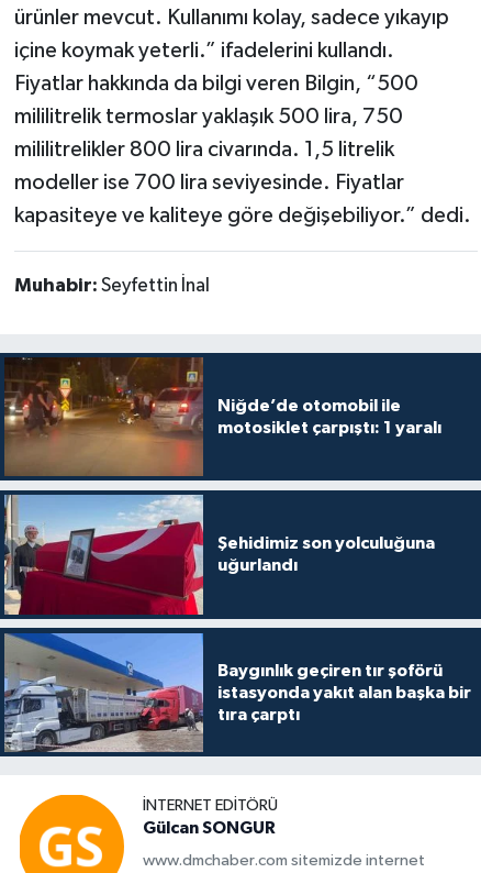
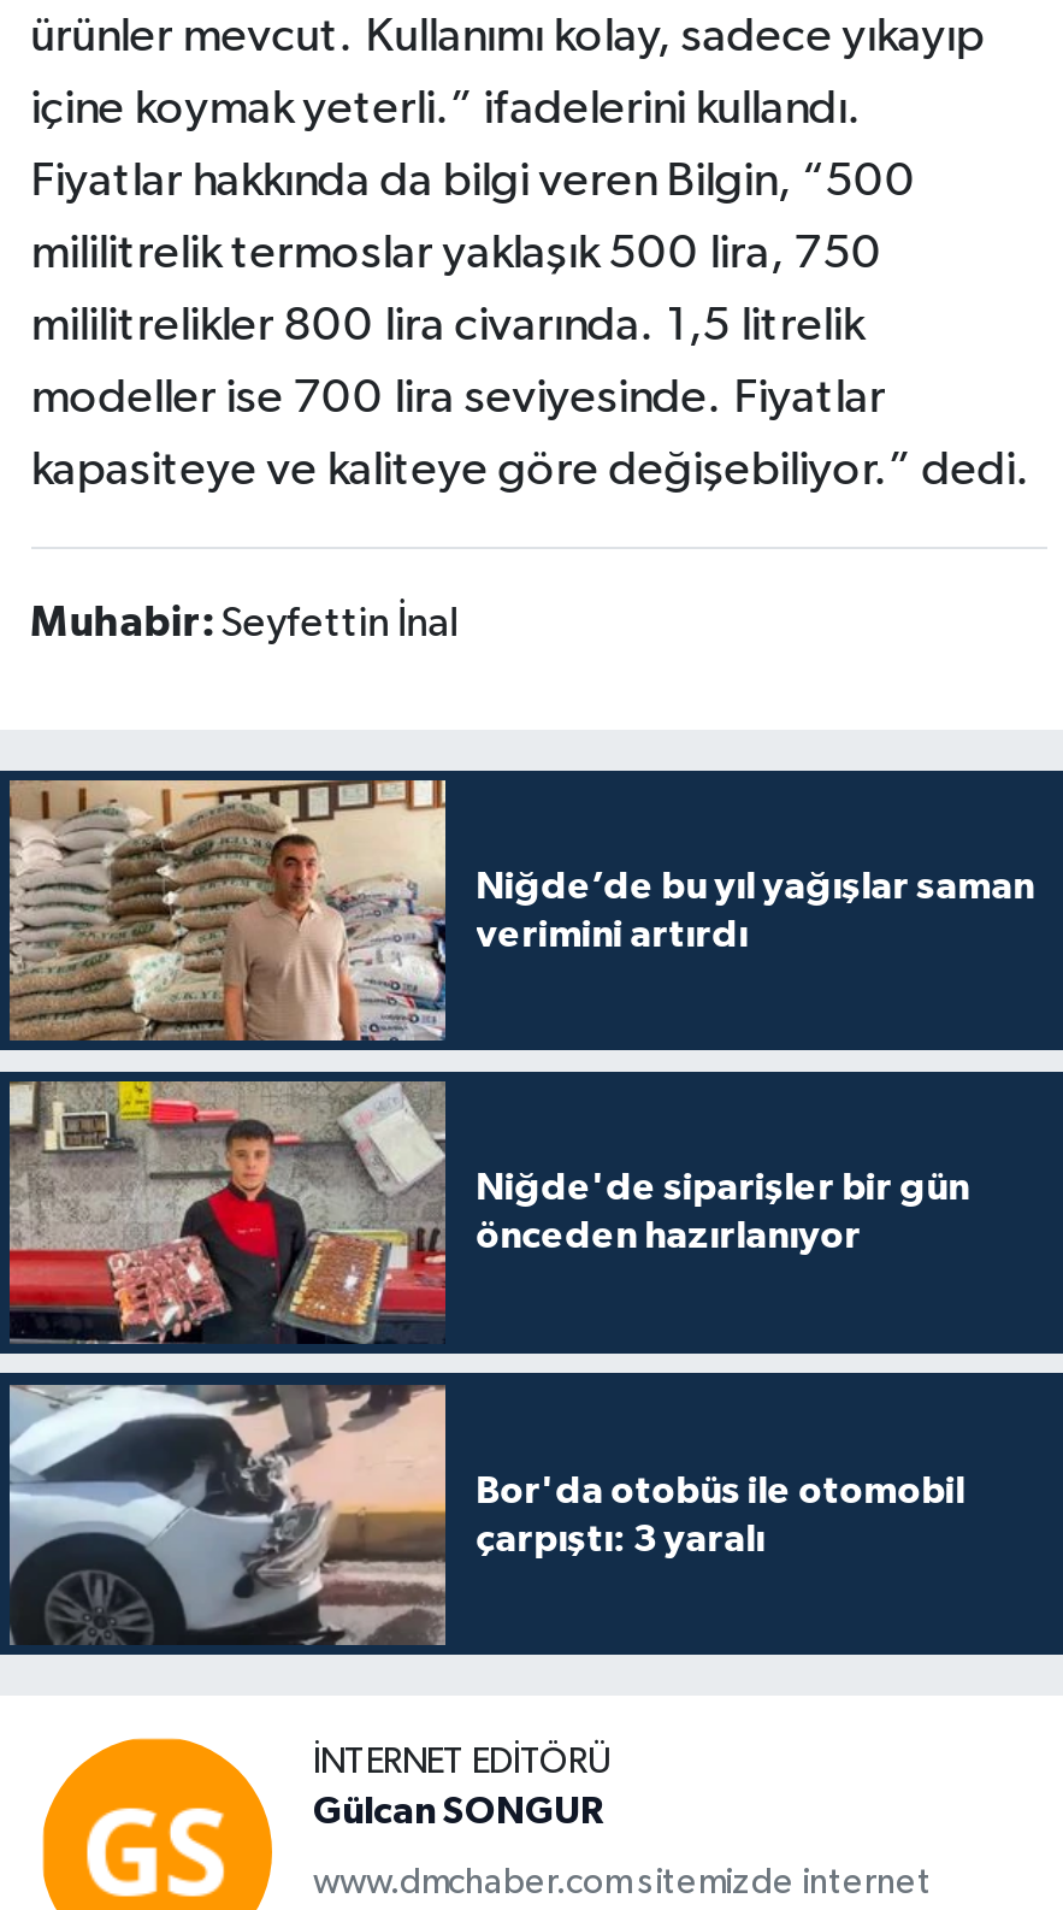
[4,357,441,476] [image] | Niğde’de otomobil ile | motosiklet çarpıştı: 1 yaralı -> [7,778,1034,1043] [image] | Niğde’de bu yıl yağışlar saman | verimini artırdı
[3,494,434,616] [image] | Şehidimiz son yolculuğuna | uğurlandı -> [7,1079,969,1346] [image] | Niğde'de siparişler bir gün | önceden hazırlanıyor
[3,632,471,753] [image] | Baygınlık geçiren tır şoförü | istasyonda yakıt alan başka bir | tıra çarptı -> [7,1383,965,1645] [image] | Bor'da otobüs ile otomobil | çarpıştı: 3 yaralı

